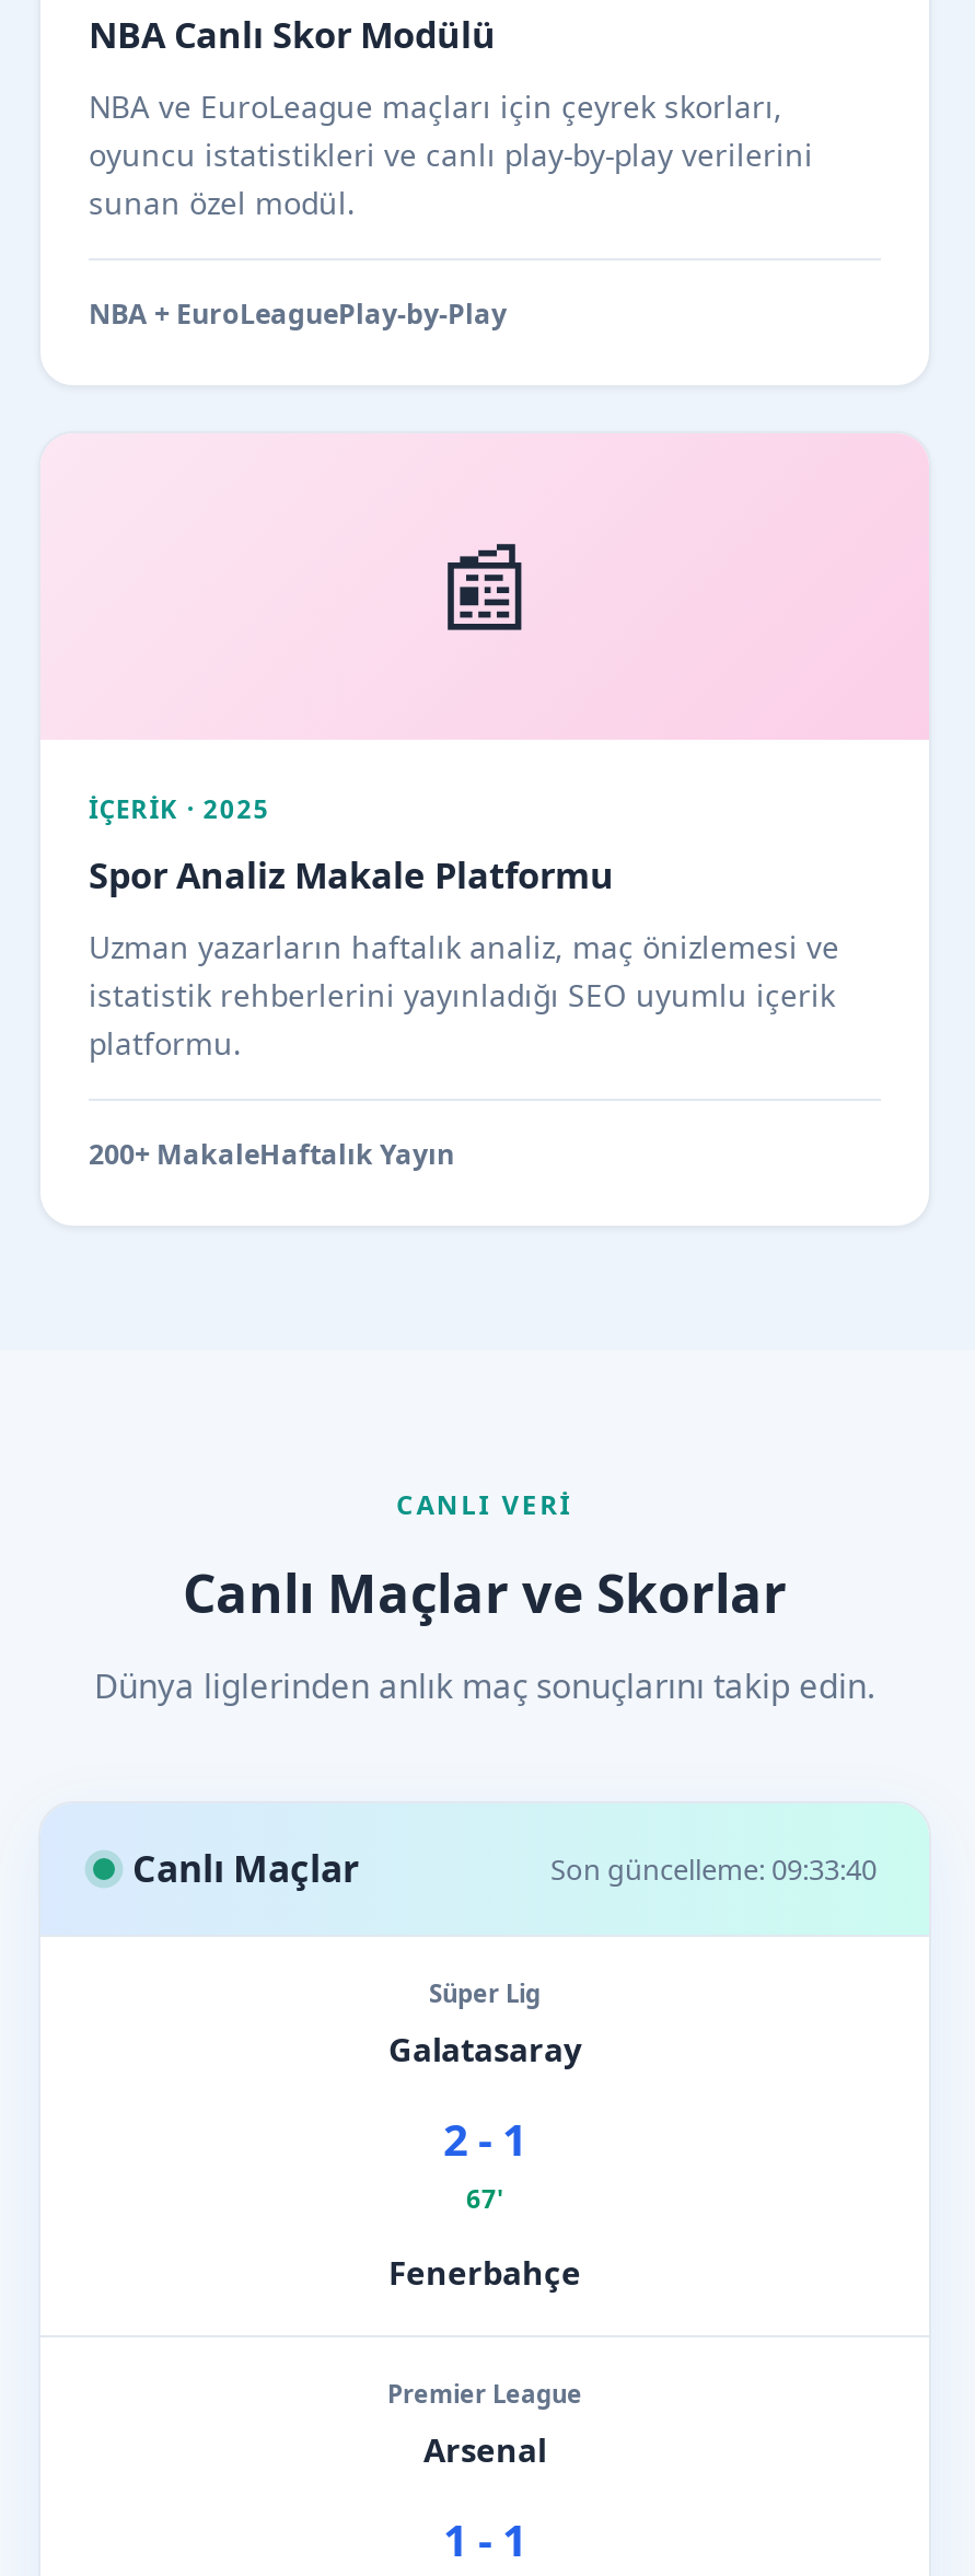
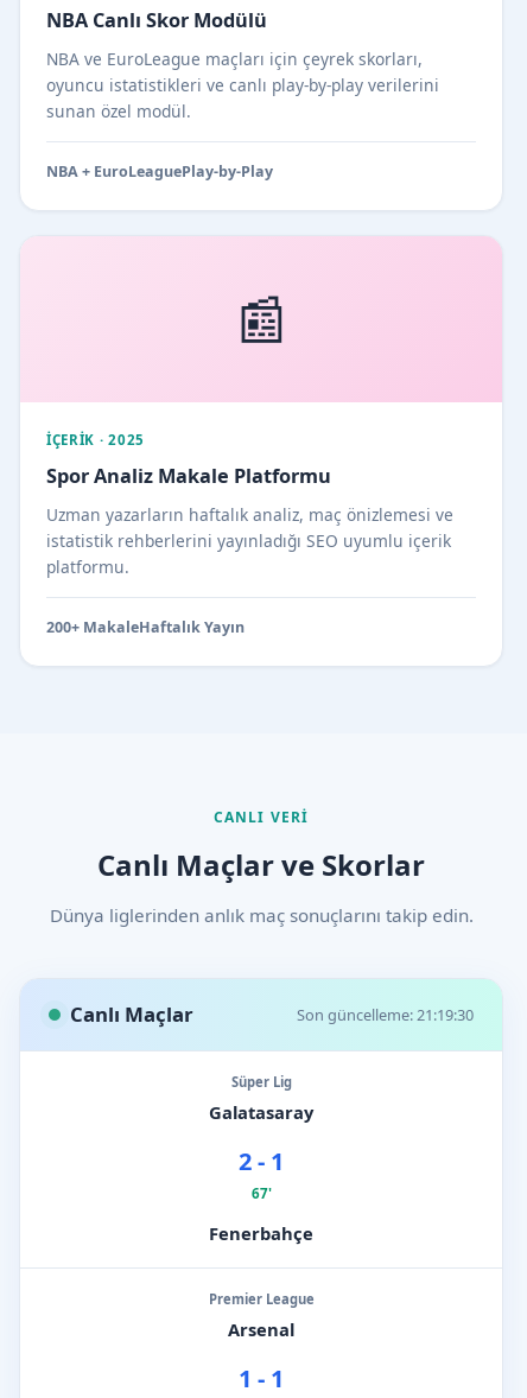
[550,1848,877,1888] Son güncelleme: 09:33:40 -> [297,1003,474,1025] Son güncelleme: 21:19:30

